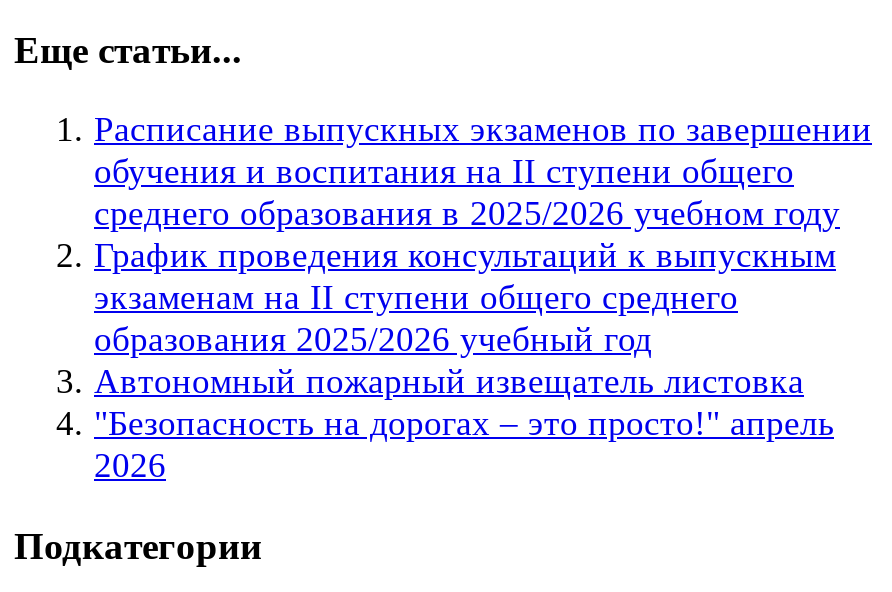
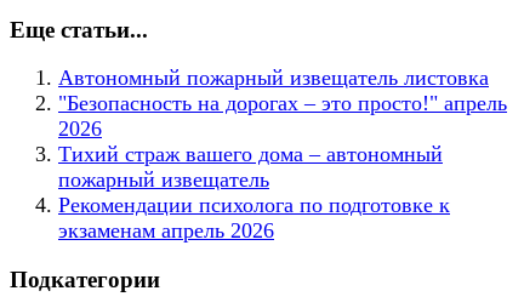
[94,110,872,360] Расписание выпускных экзаменов по завершении | обучения и воспитания на II ступени общего | среднего образования в 2025/2026 учебном году | График проведения консультаций к выпускным | экзаменам на II ступени общего среднего | образования 2025/2026 учебный год -> none
moved [94,362,834,486] -> [58,66,507,141]: Автономный пожарный извещатель листовка | "Безопасность на дорогах – это просто!" апрель | 2026
none -> [58,142,450,243] Тихий страж вашего дома – автономный | пожарный извещатель | Рекомендации психолога по подготовке к | экзаменам апрель 2026

